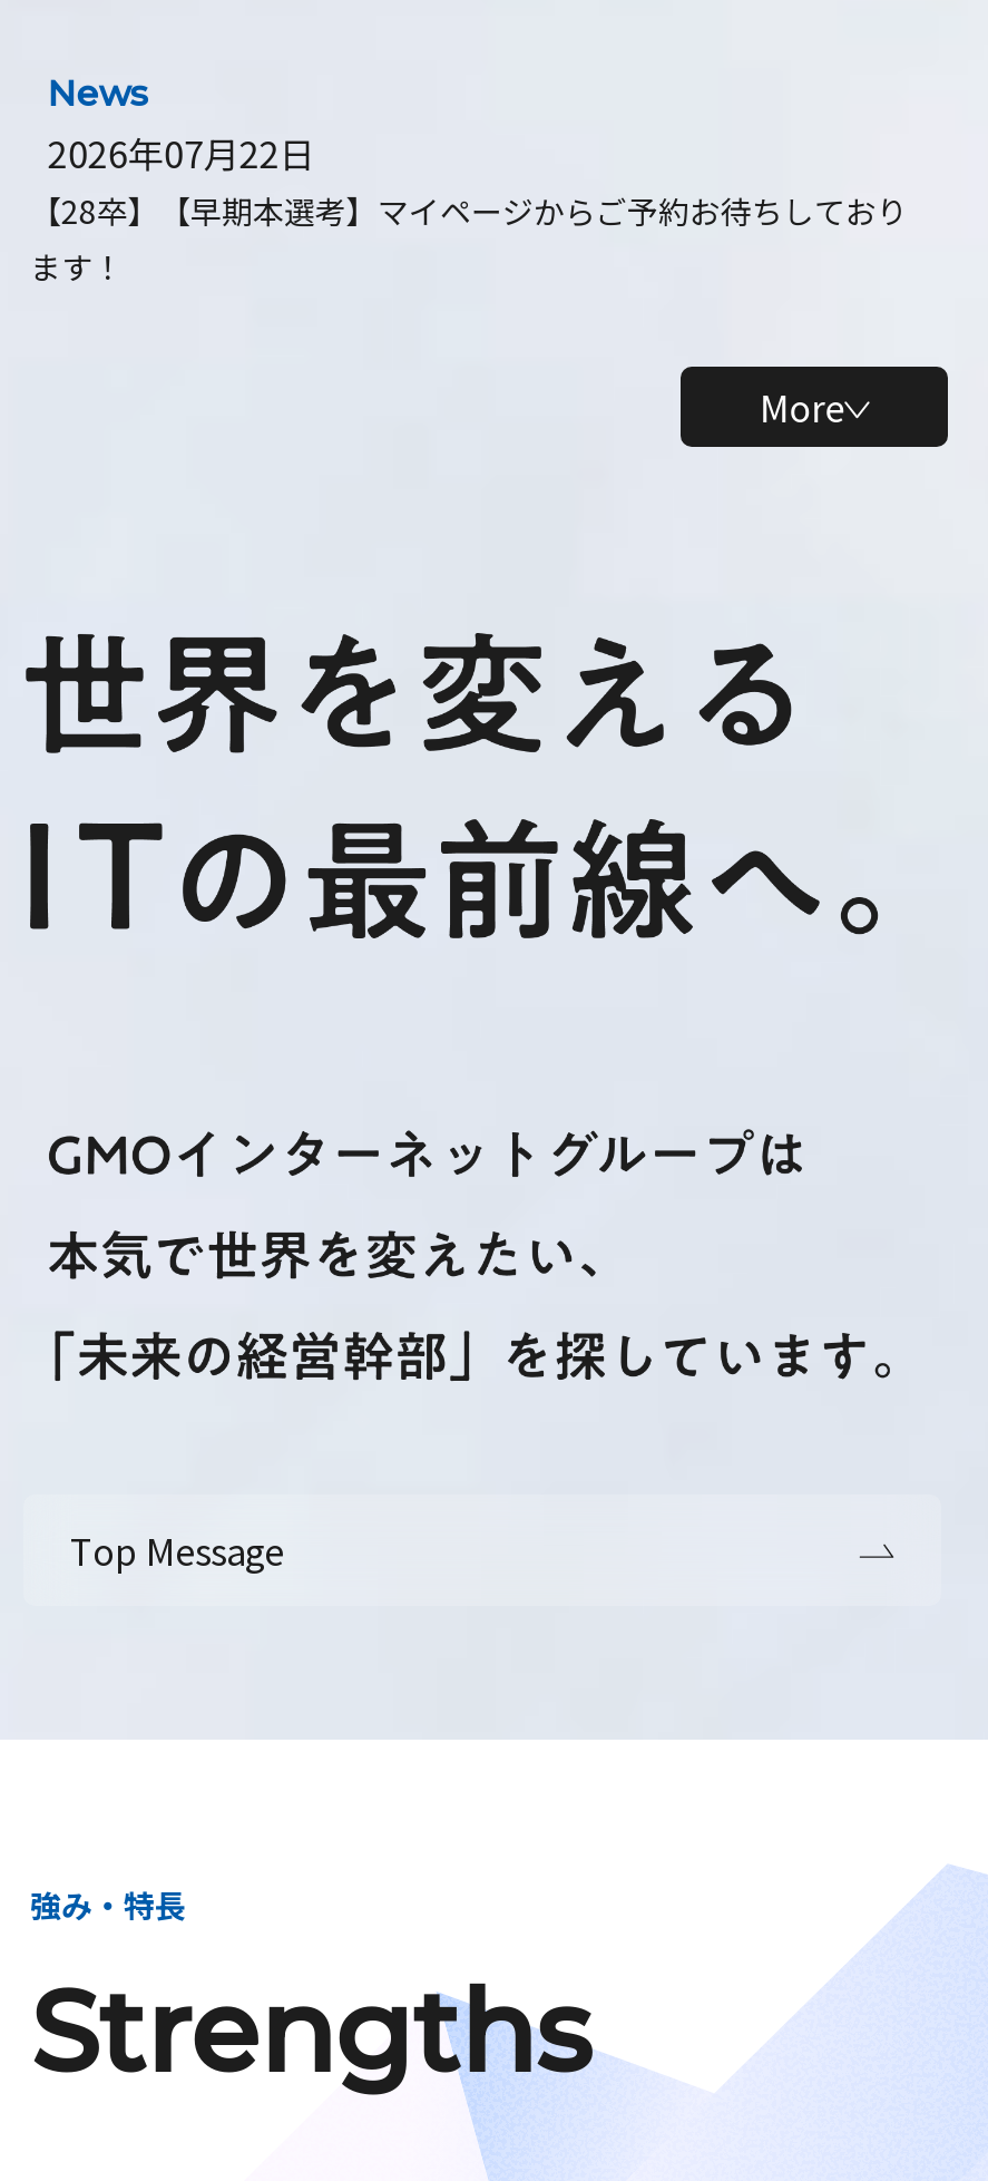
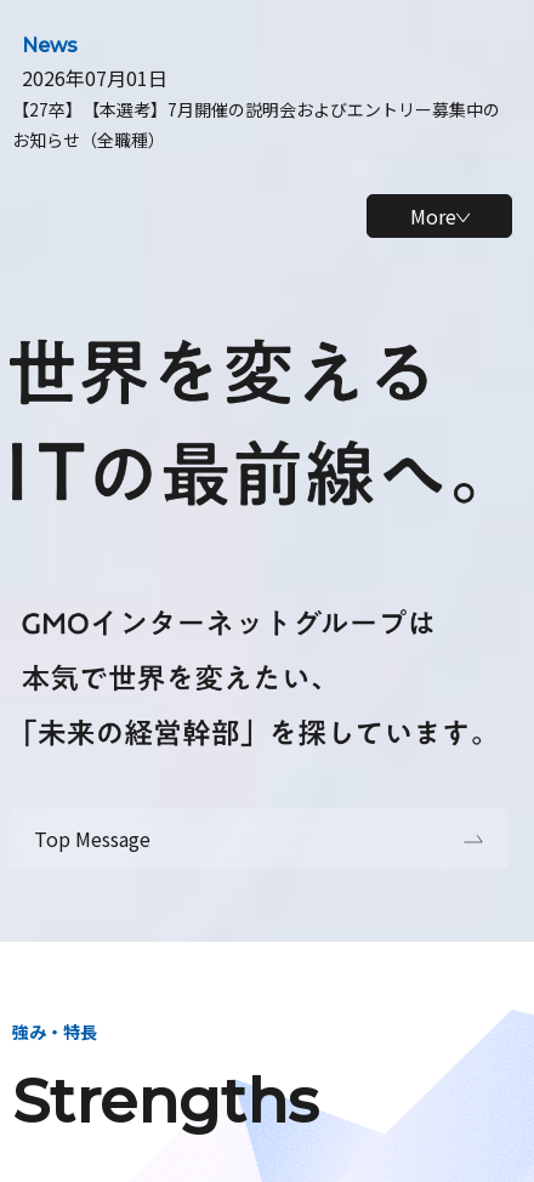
[30,126,908,289] 2026年07月22日 | 【28卒】【早期本選考】マイページからご予約お待ちしており | ます！ -> [12,63,500,152] 2026年07月01日 | 【27卒】【本選考】7月開催の説明会およびエントリー募集中の | お知らせ（全職種）

